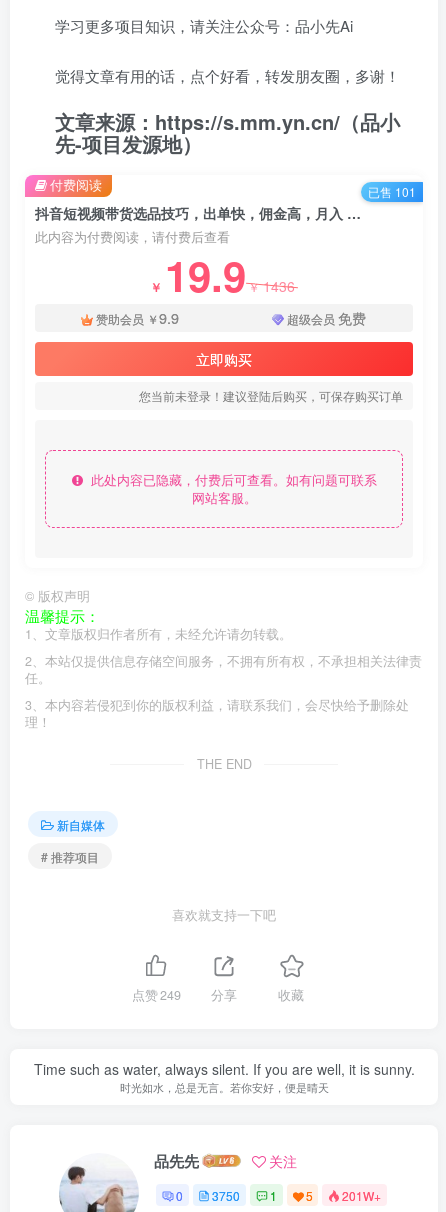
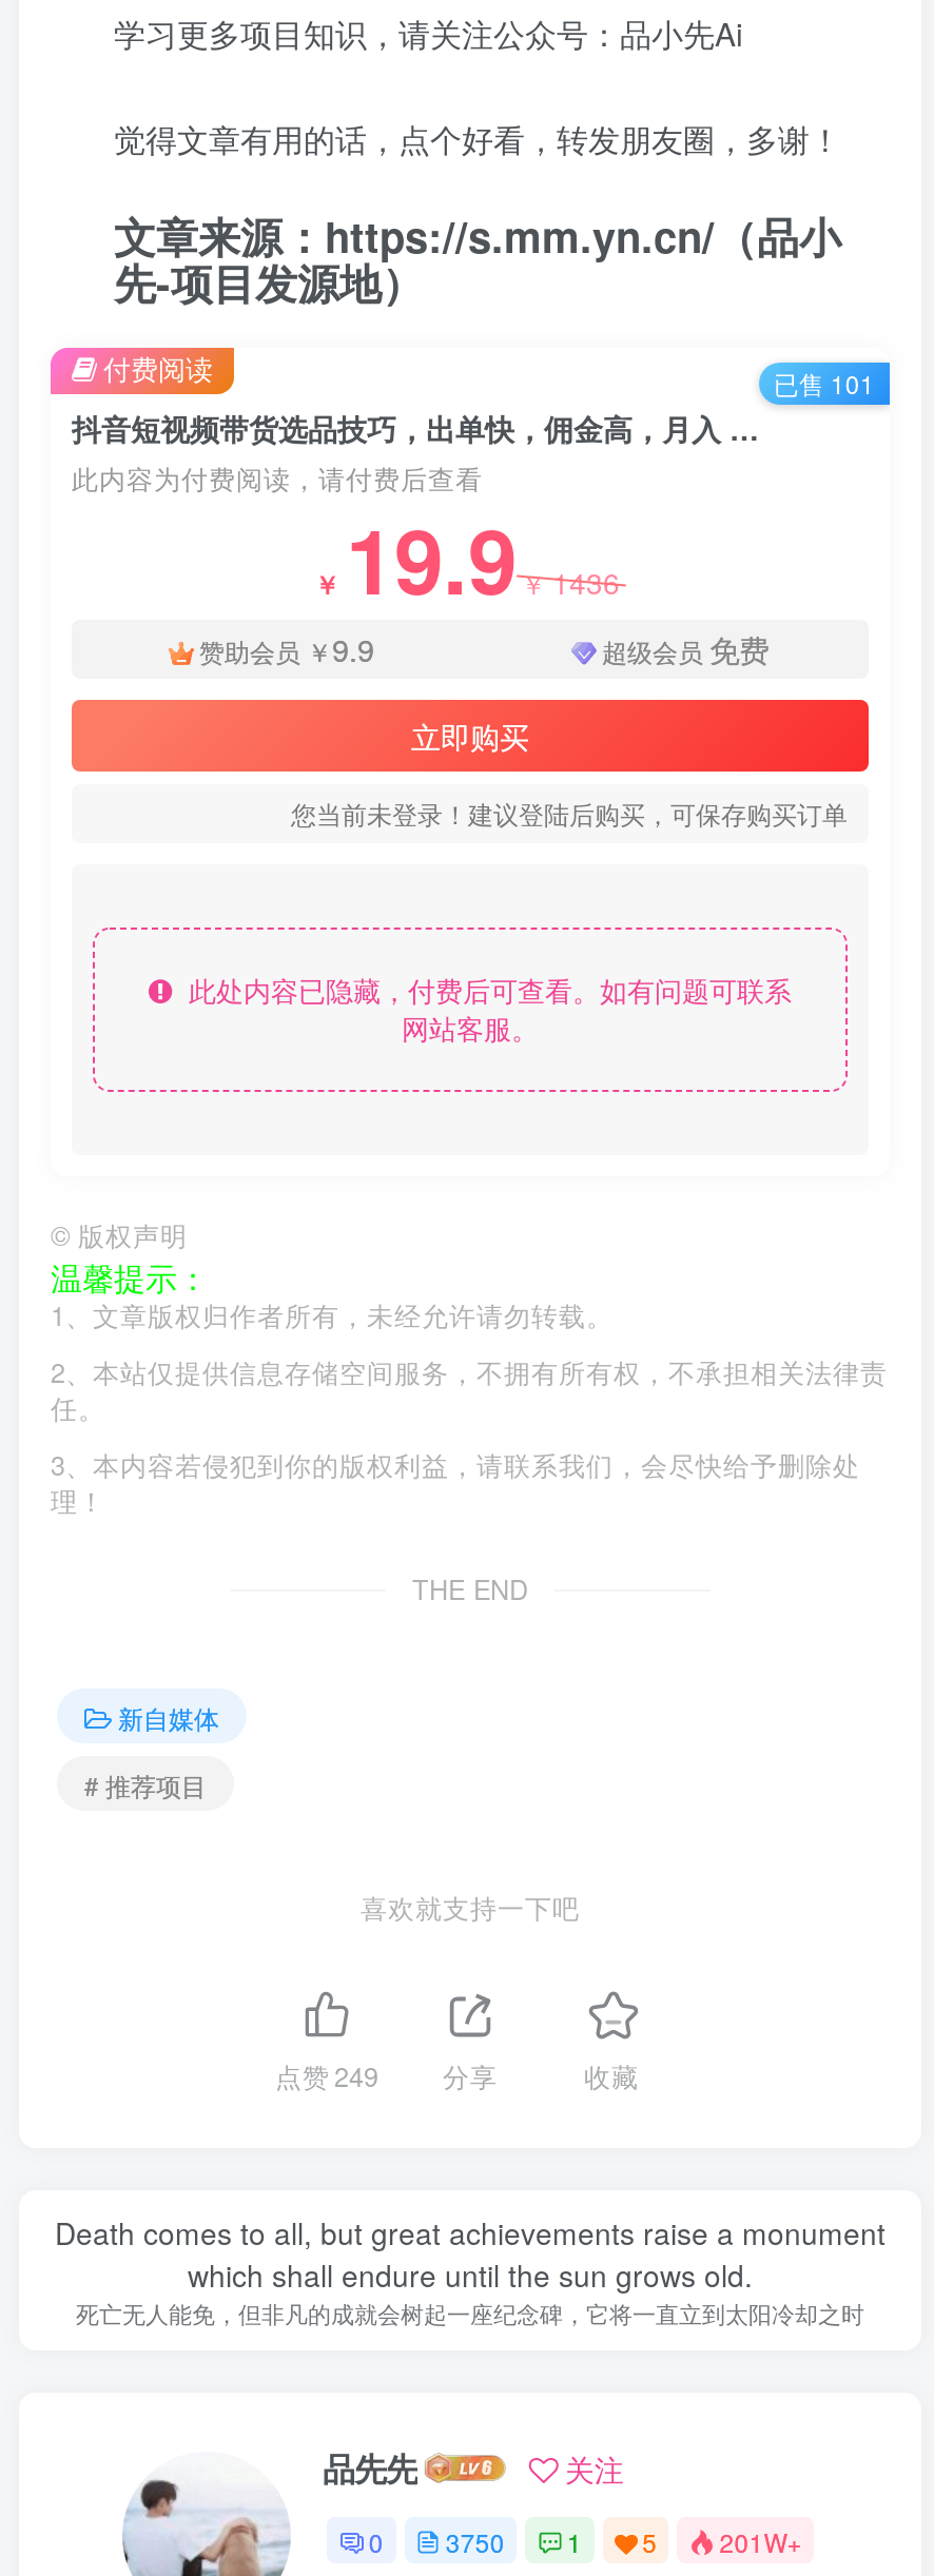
[33,1059,414,1095] Time such as water, always silent. If you are well, it is sunny. | 时光如水，总是无言。若你安好，便是晴天 -> [55,2211,886,2329] Death comes to all, but great achievements raise a monument | which shall endure until the sun grows old. | 死亡无人能免，但非凡的成就会树起一座纪念碑，它将一直立到太阳冷却之时

